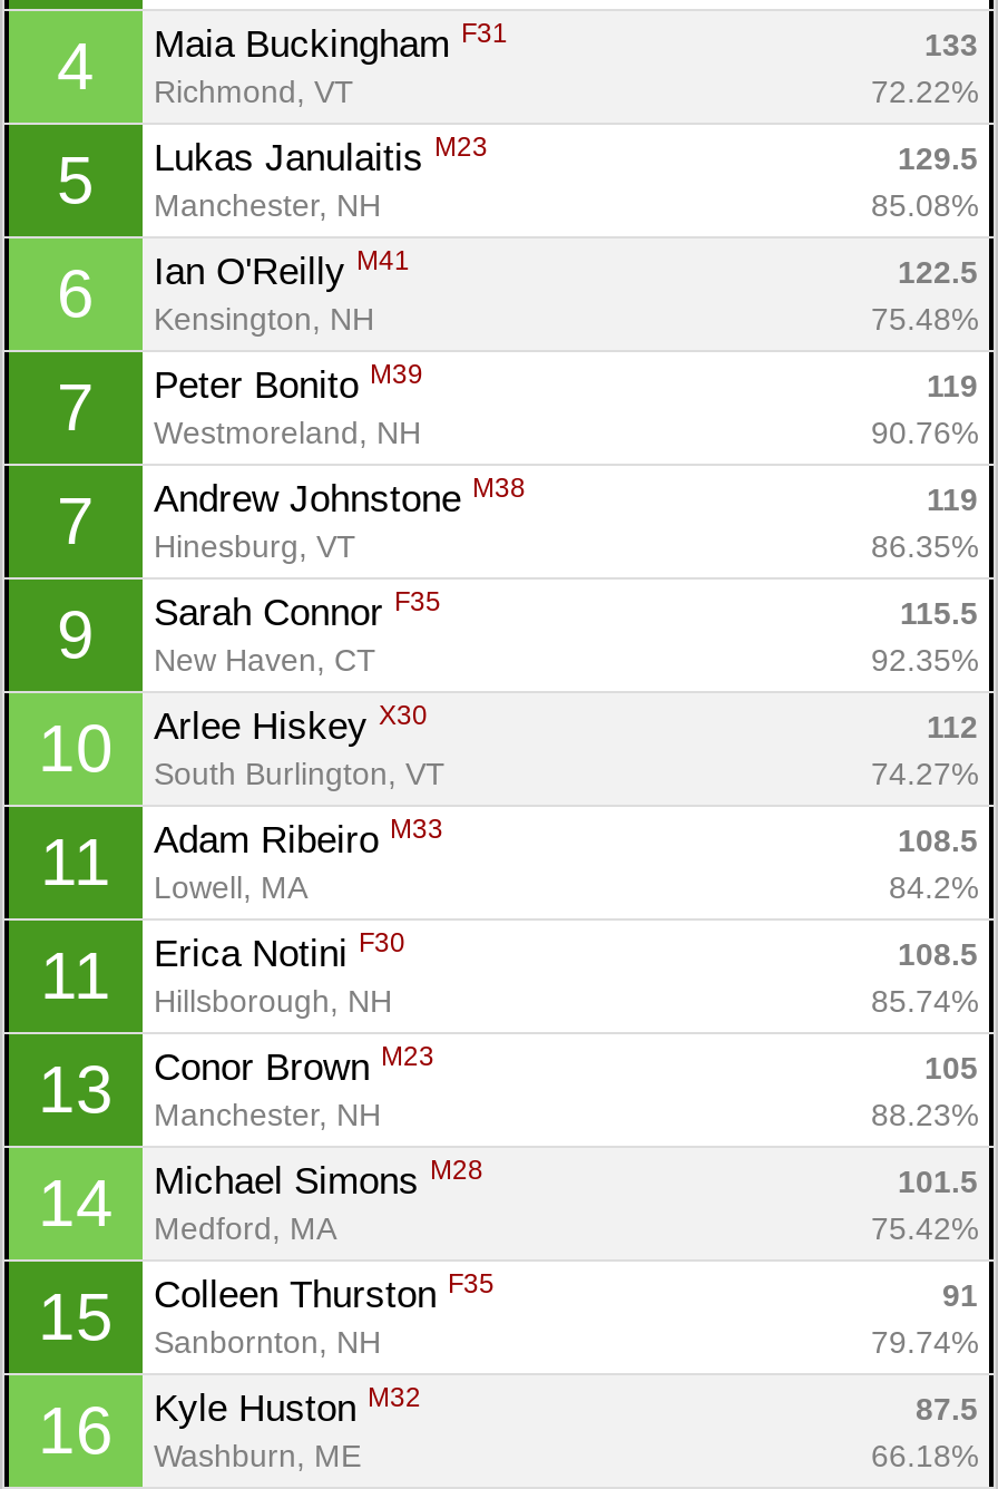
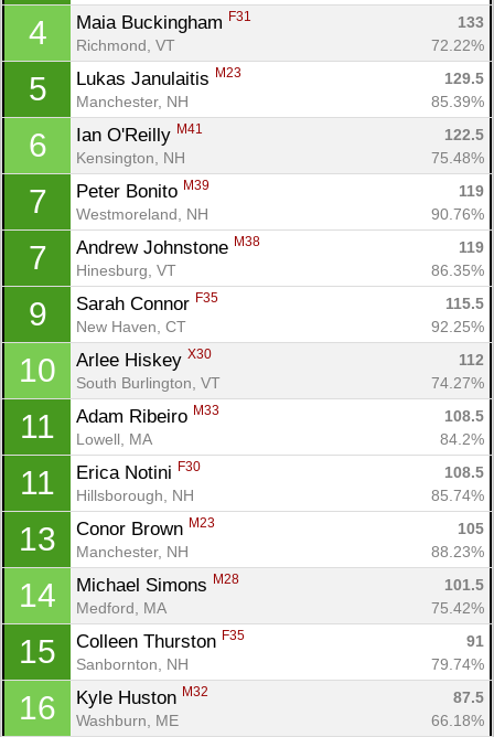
[871,187,978,223] 85.08% -> [431,93,484,110] 85.39%
[871,642,978,677] 92.35% -> [431,318,484,335] 92.25%

